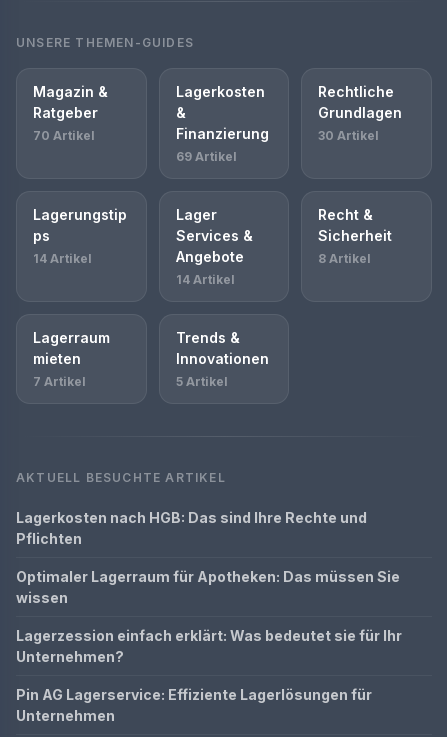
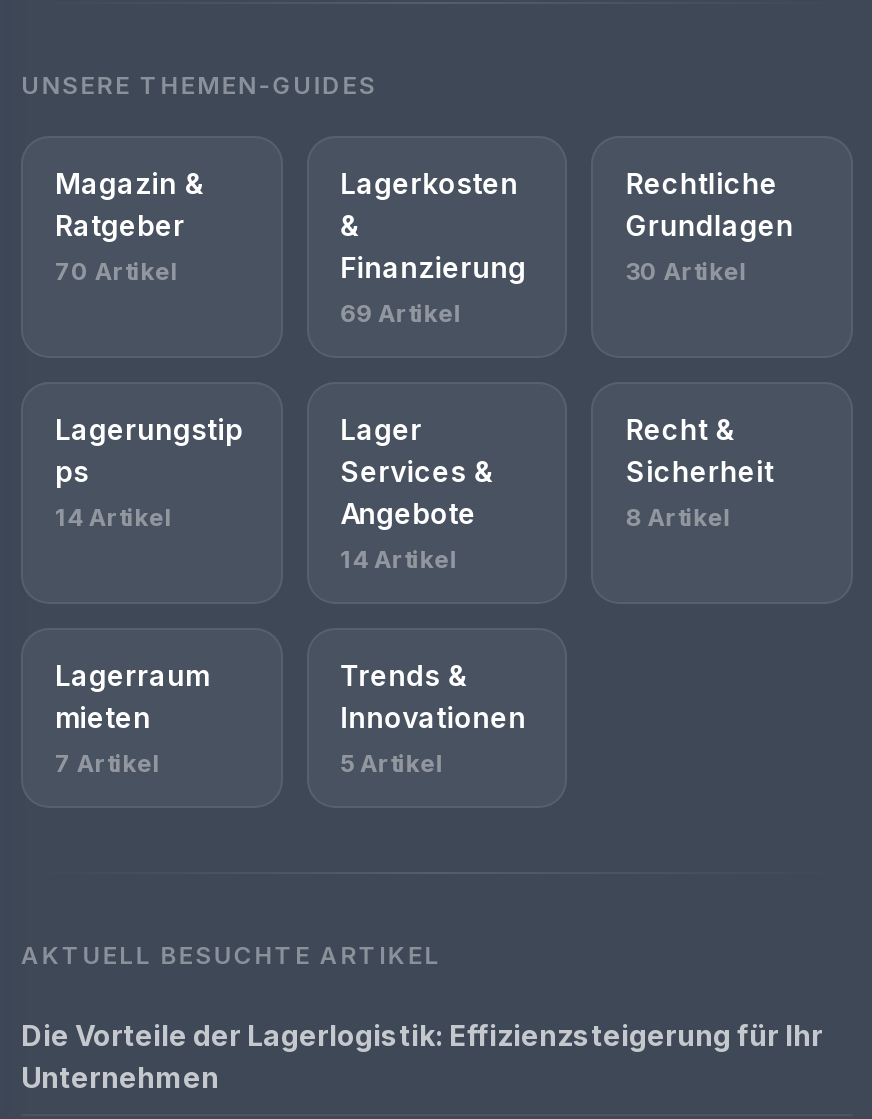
[16,509,402,703] Lagerkosten nach HGB: Das sind Ihre Rechte und | Pflichten | Optimaler Lagerraum für Apotheken: Das müssen Sie | wissen | Lagerzession einfach erklärt: Was bedeutet sie für Ihr | Unternehmen? | Pin AG Lagerservice: Effiziente Lagerlösungen für -> [21,1018,823,1052] Die Vorteile der Lagerlogistik: Effizienzsteigerung für Ihr

